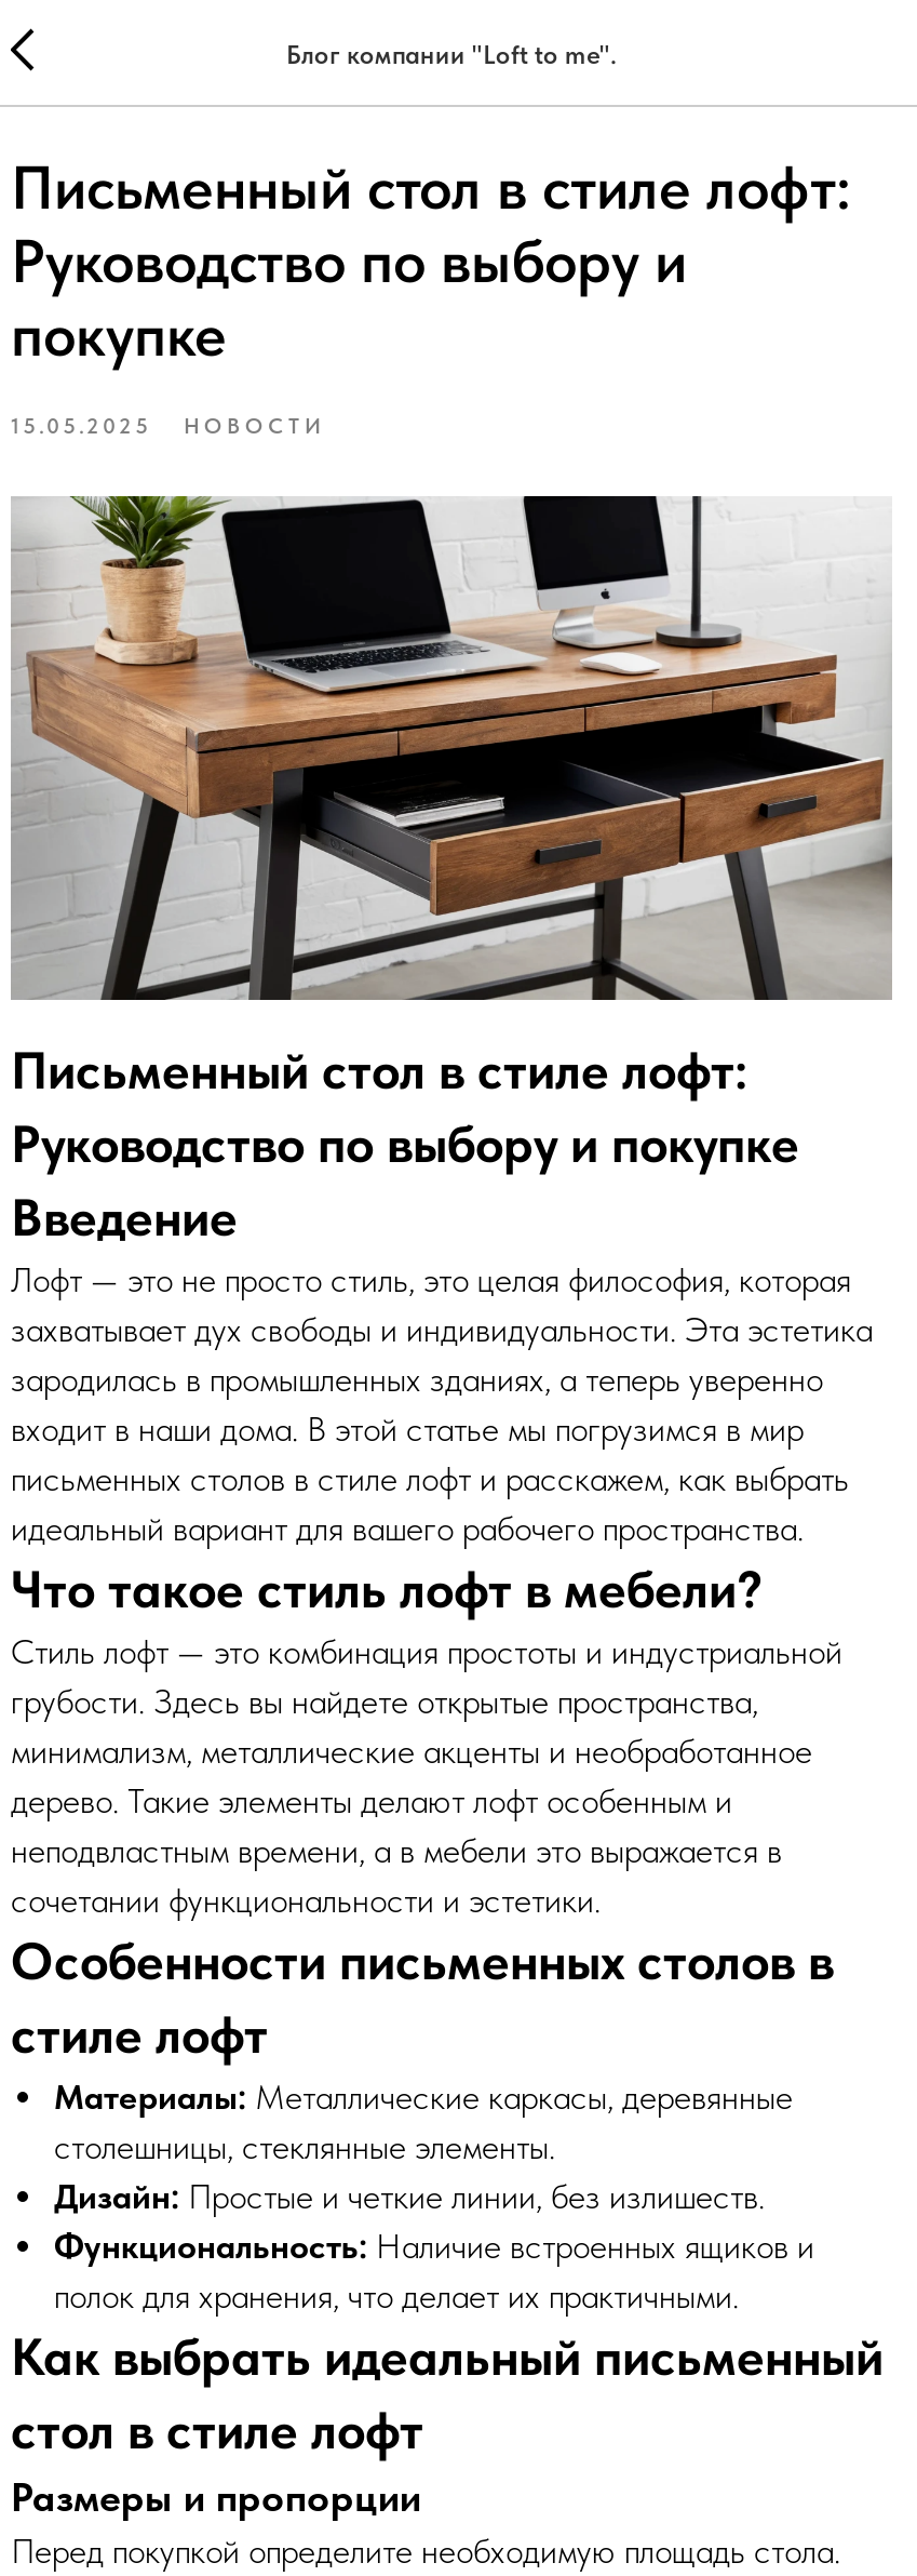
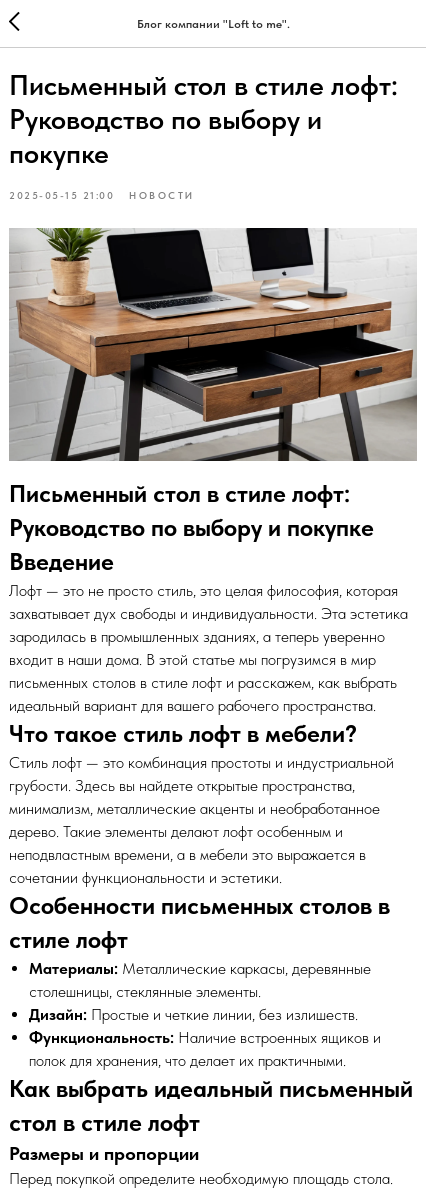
[11,412,325,438] 15.05.2025 НОВОСТИ -> [9,189,194,201] 2025-05-15 21:00 НОВОСТИ

